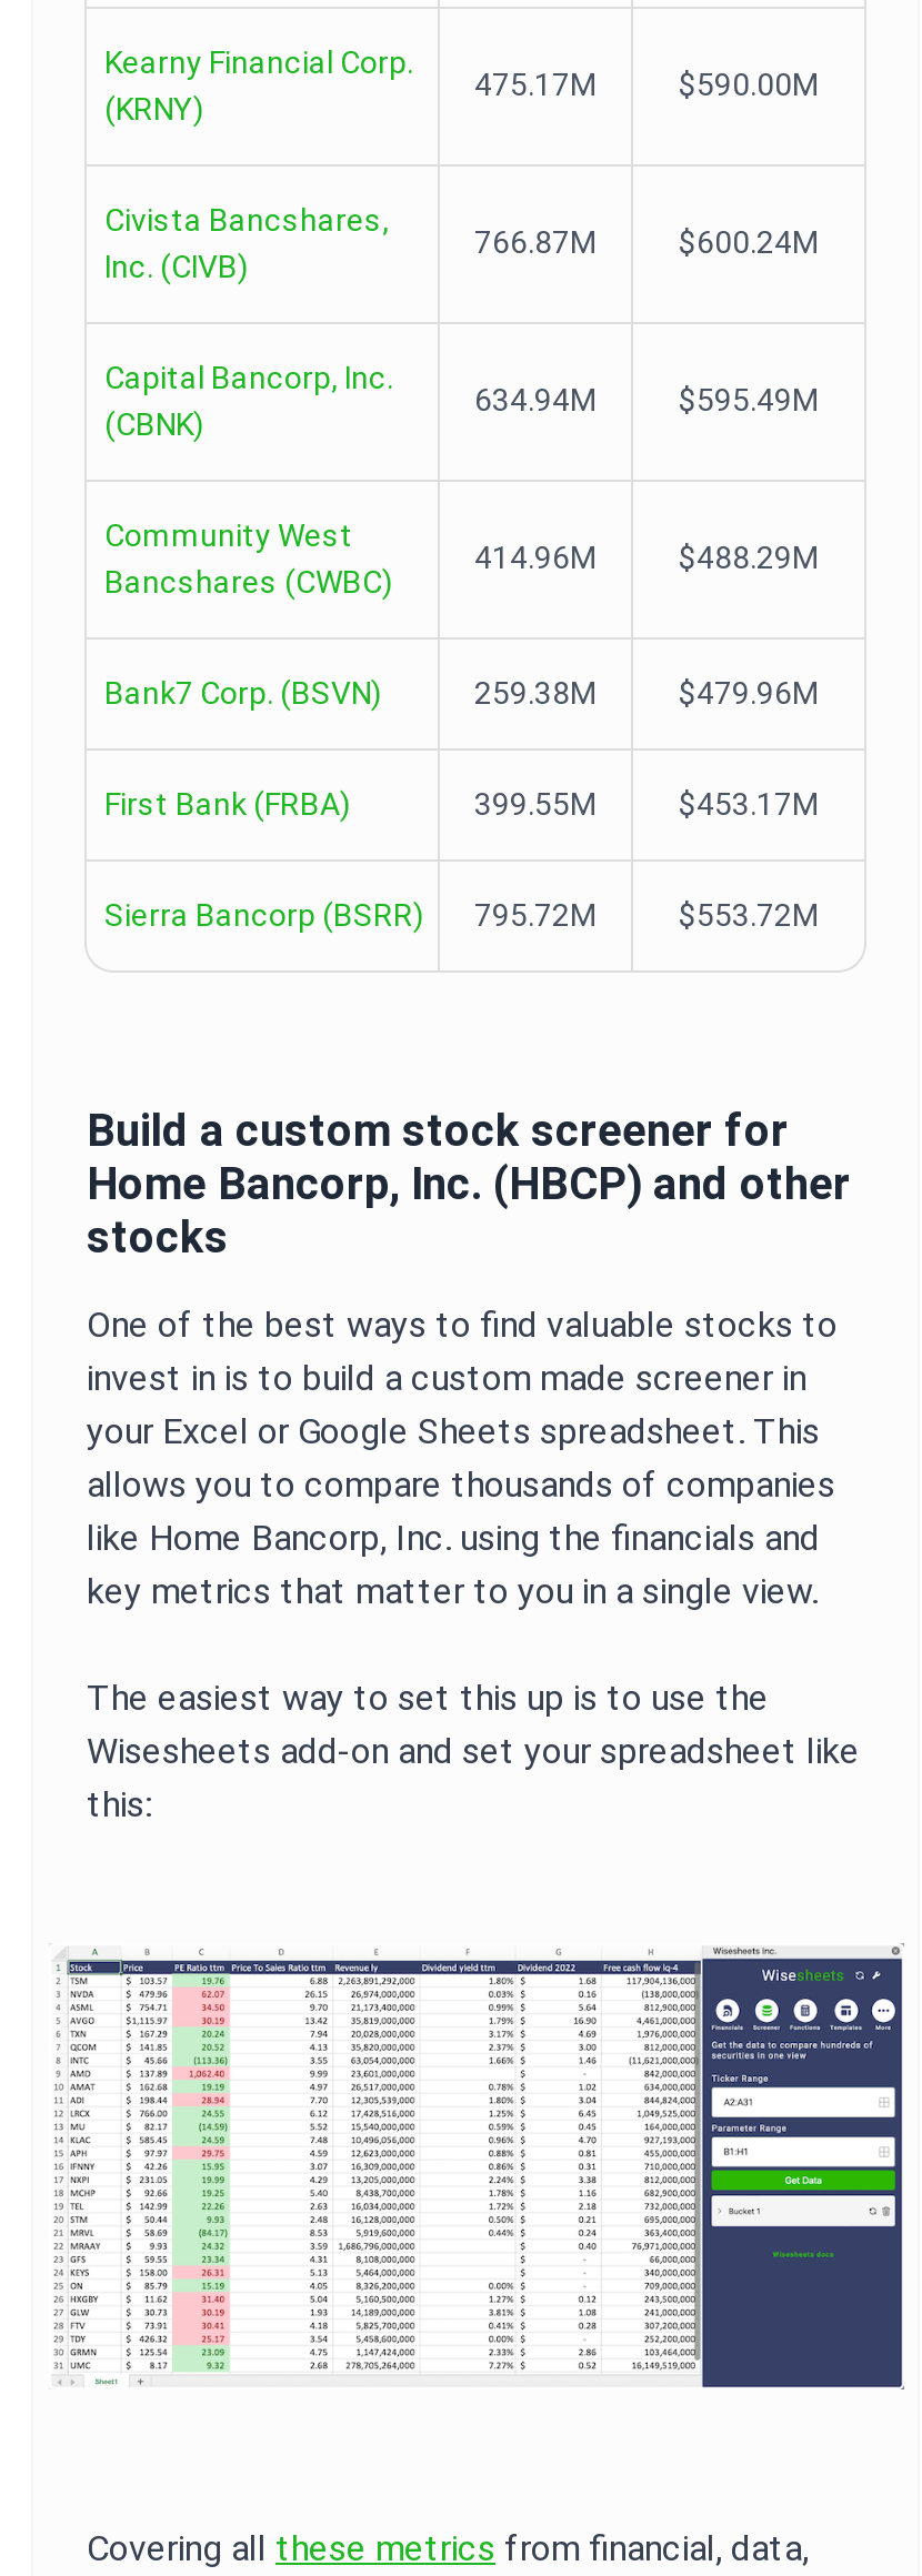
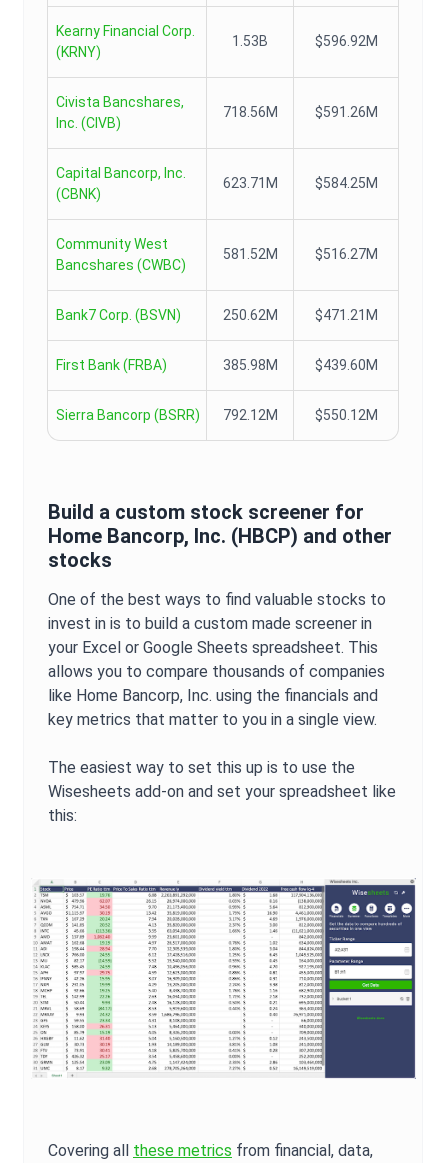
[474,67,819,102] 475.17M | $590.00M -> [232,33,377,49] 1.53B | $596.92M
[474,224,819,260] 766.87M | $600.24M -> [222,104,377,120] 718.56M | $591.26M
[474,382,819,417] 634.94M | $595.49M -> [222,175,377,191] 623.71M | $584.25M
[474,540,819,575] 414.96M | $488.29M -> [222,246,377,262] 581.52M | $516.27M
[474,675,819,711] 259.38M | $479.96M -> [222,307,377,323] 250.62M | $471.21M
[474,786,819,822] 399.55M | $453.17M -> [222,357,377,373] 385.98M | $439.60M
[474,897,819,933] 795.72M | $553.72M -> [222,407,377,423] 792.12M | $550.12M

